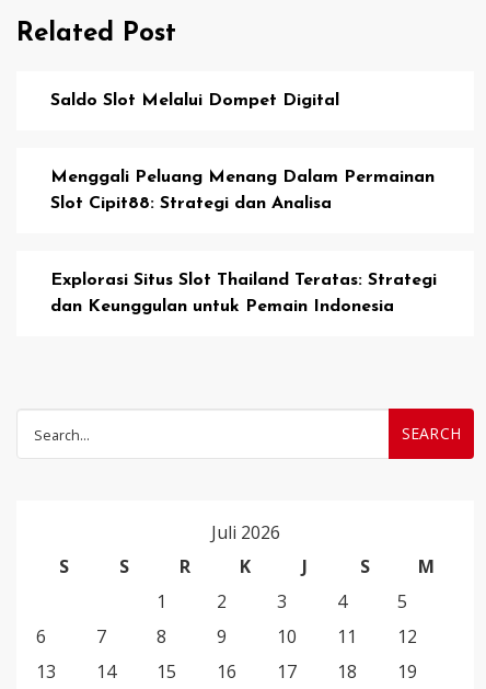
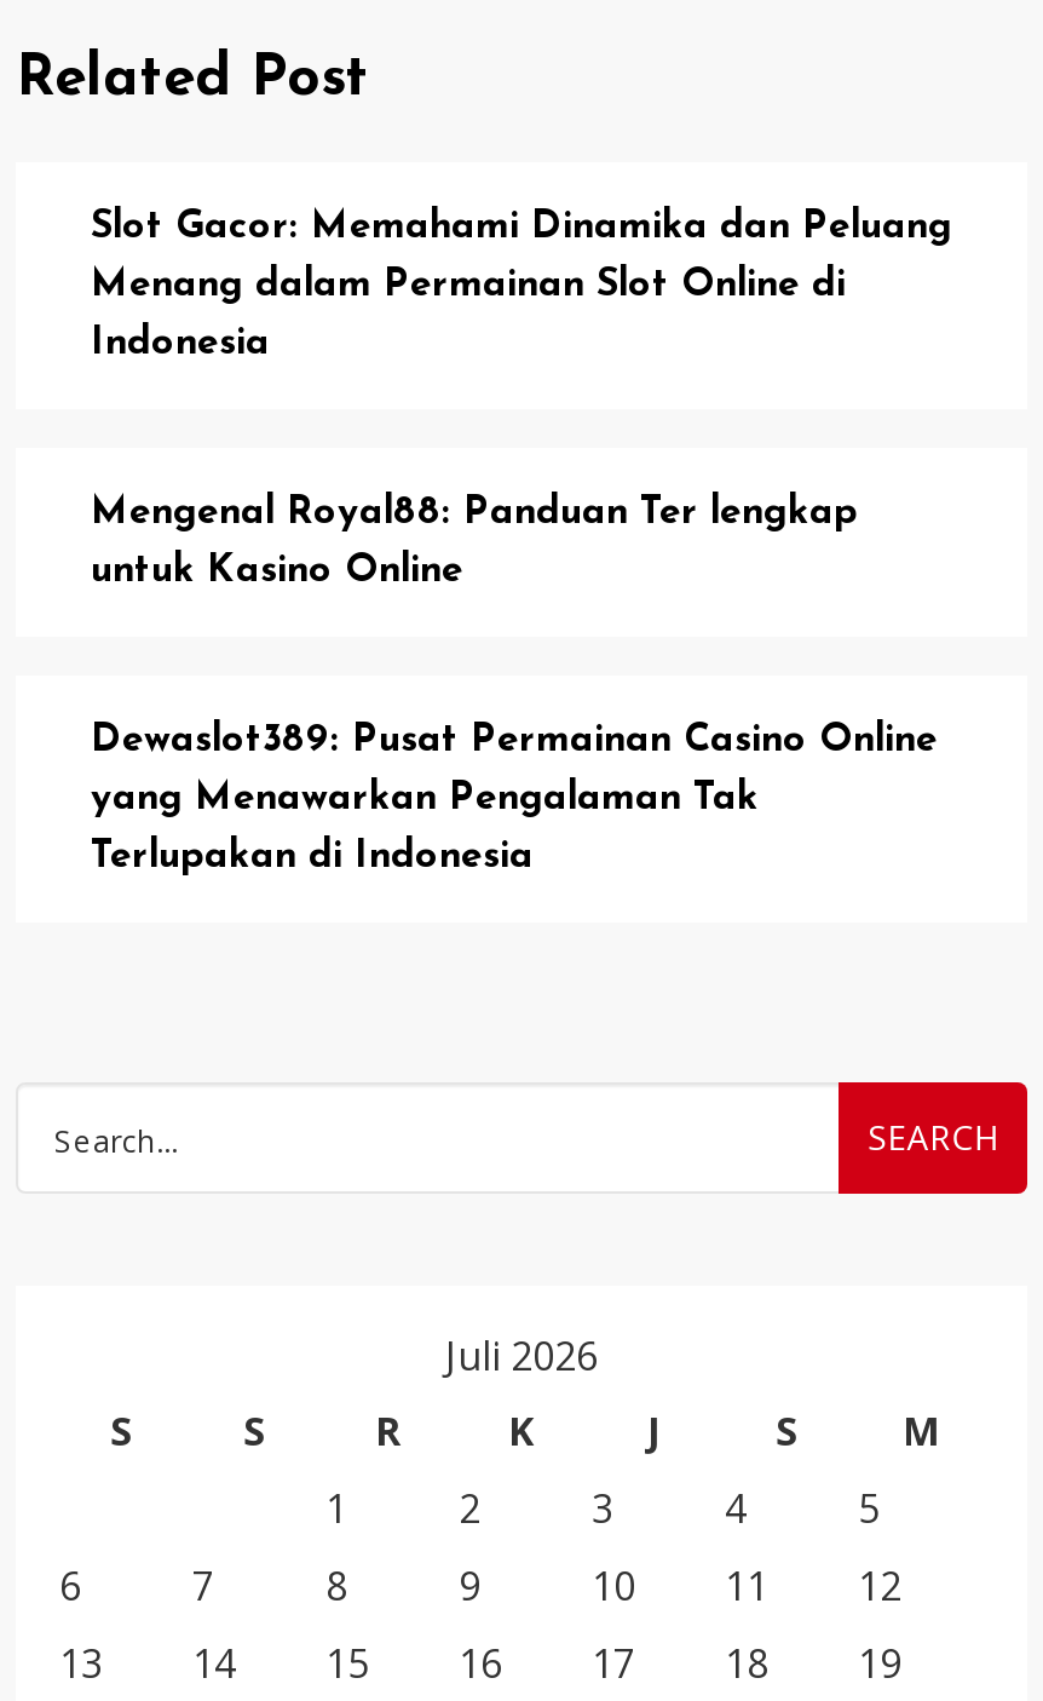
[50,92,339,109] Saldo Slot Melalui Dompet Digital -> [91,208,952,362] Slot Gacor: Memahami Dinamika dan Peluang | Menang dalam Permainan Slot Online di | Indonesia
[50,168,435,212] Menggali Peluang Menang Dalam Permainan | Slot Cipit88: Strategi dan Analisa -> [91,493,858,590] Mengenal Royal88: Panduan Ter lengkap | untuk Kasino Online
[50,271,437,315] Explorasi Situs Slot Thailand Teratas: Strategi | dan Keunggulan untuk Pemain Indonesia -> [91,721,938,876] Dewaslot389: Pusat Permainan Casino Online | yang Menawarkan Pengalaman Tak | Terlupakan di Indonesia

